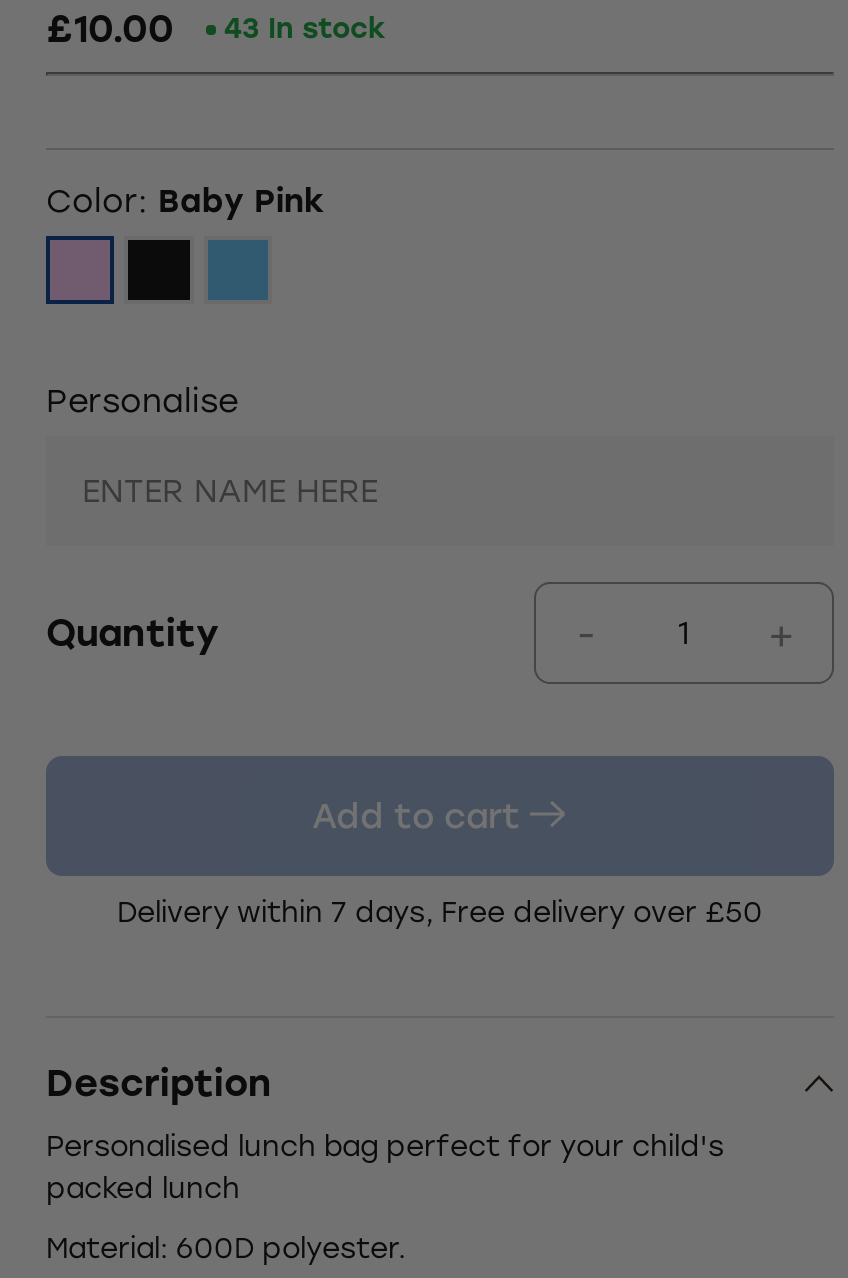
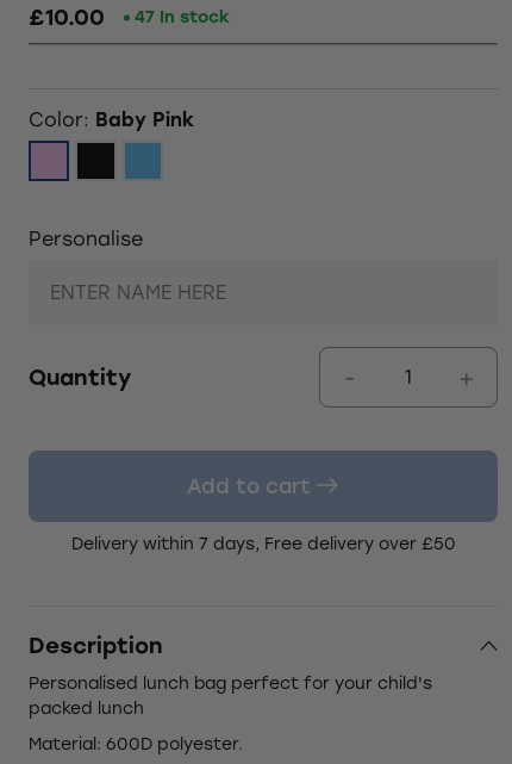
[46,6,386,52] £10.00 43 In stock -> [29,4,230,31] £10.00 47 In stock

